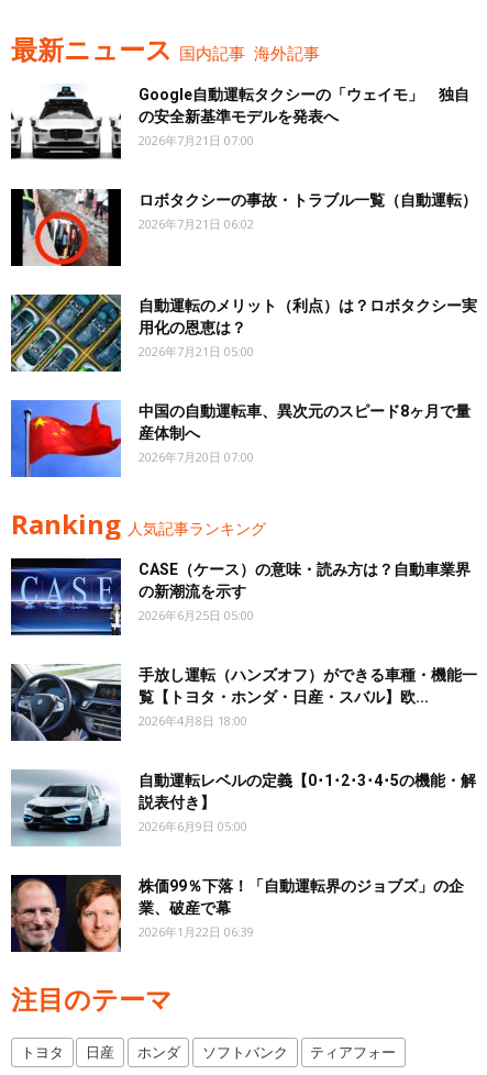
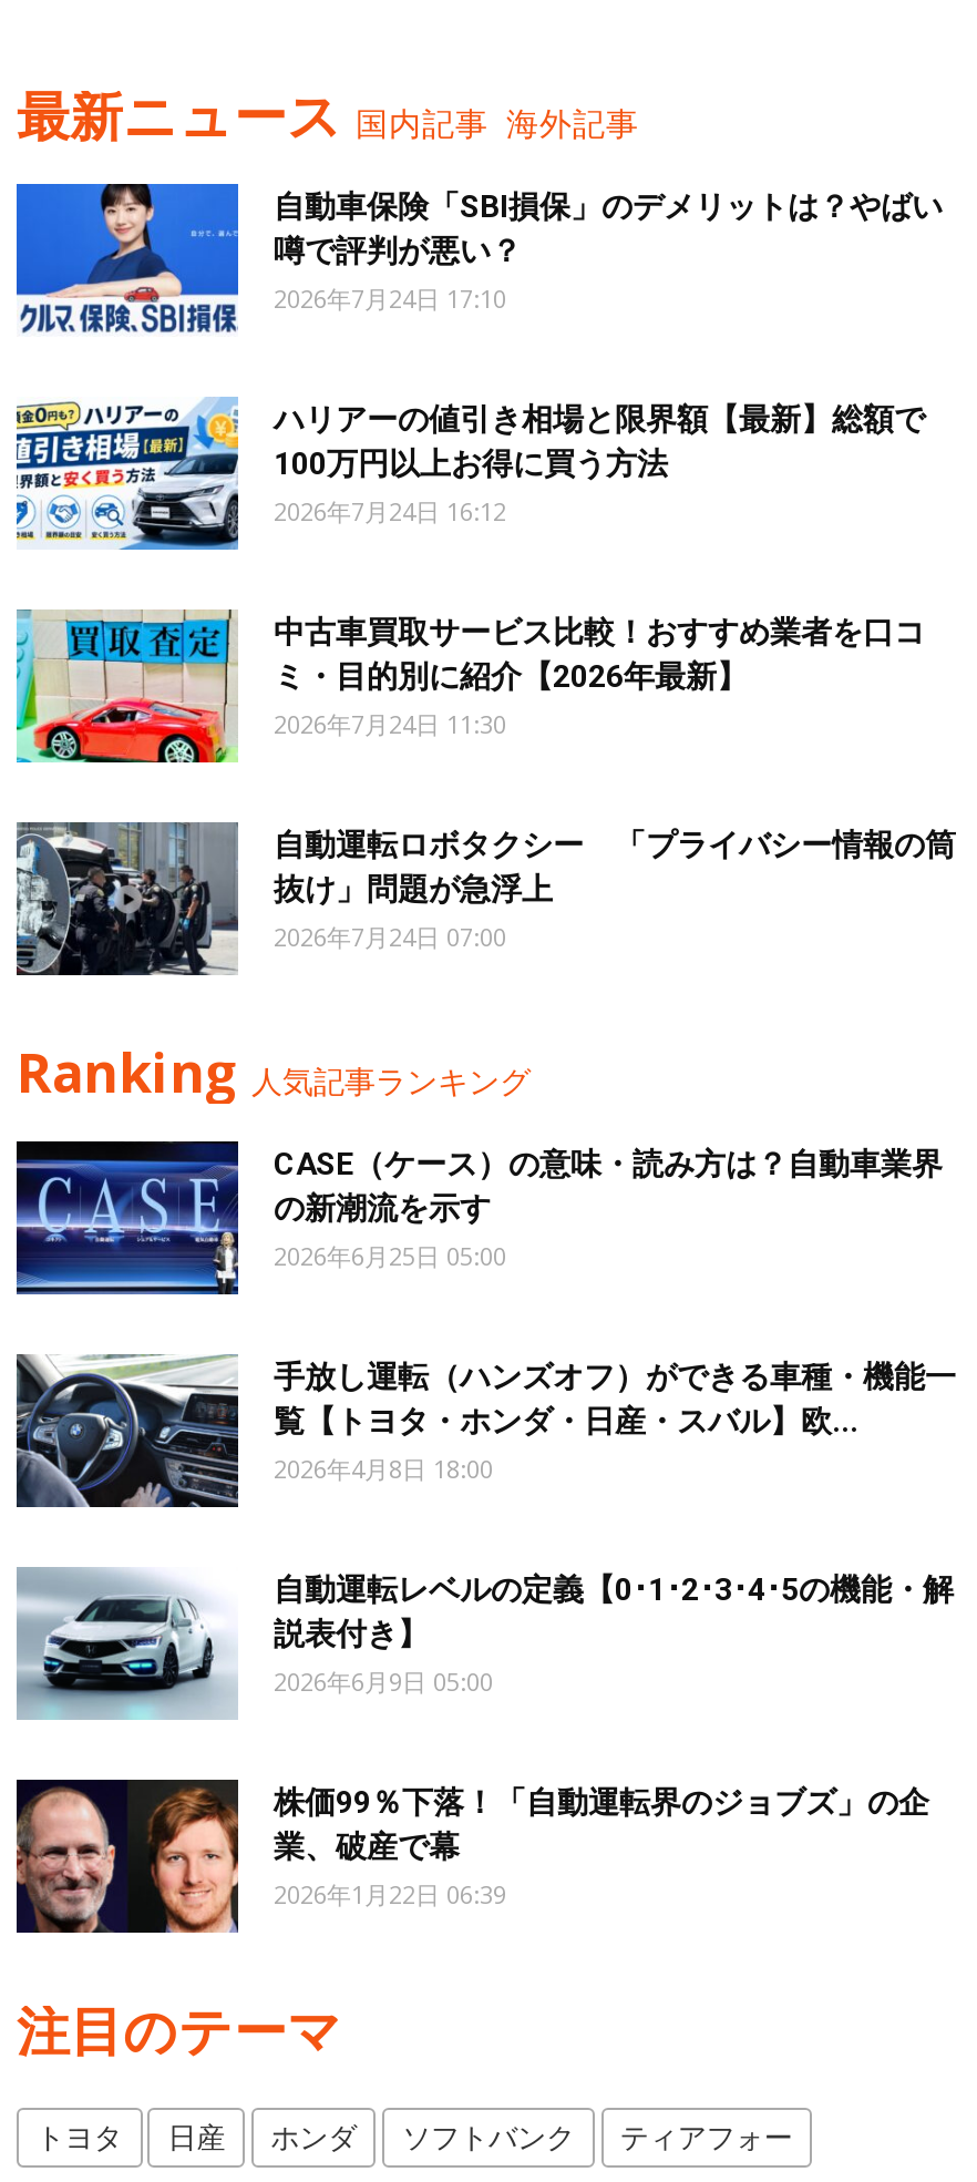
[10,84,469,160] [image] | Google自動運転タクシーの「ウェイモ」 独自 | の安全新基準モデルを発表へ | 2026年7月21日 07:00 -> [14,182,943,337] [image] | 自動車保険「SBI損保」のデメリットは？やばい | 噂で評判が悪い？ | 2026年7月24日 17:10
[10,188,477,267] [image] | ロボタクシーの事故・トラブル一覧（自動運転） | 2026年7月21日 06:02 -> [14,397,925,552] [image] | ハリアーの値引き相場と限界額【最新】総額で | 100万円以上お得に買う方法 | 2026年7月24日 16:12
[10,293,477,373] [image] | 自動運転のメリット（利点）は？ロボタクシー実 | 用化の恩恵は？ | 2026年7月21日 05:00 -> [14,609,925,765] [image] | 中古車買取サービス比較！おすすめ業者を口コ | ミ・目的別に紹介【2026年最新】 | 2026年7月24日 11:30
[10,399,471,478] [image] | 中国の自動運転車、異次元のスピード8ヶ月で量 | 産体制へ | 2026年7月20日 07:00 -> [14,820,956,977] [image] | 自動運転ロボタクシー 「プライバシー情報の筒 | 抜け」問題が急浮上 | 2026年7月24日 07:00

